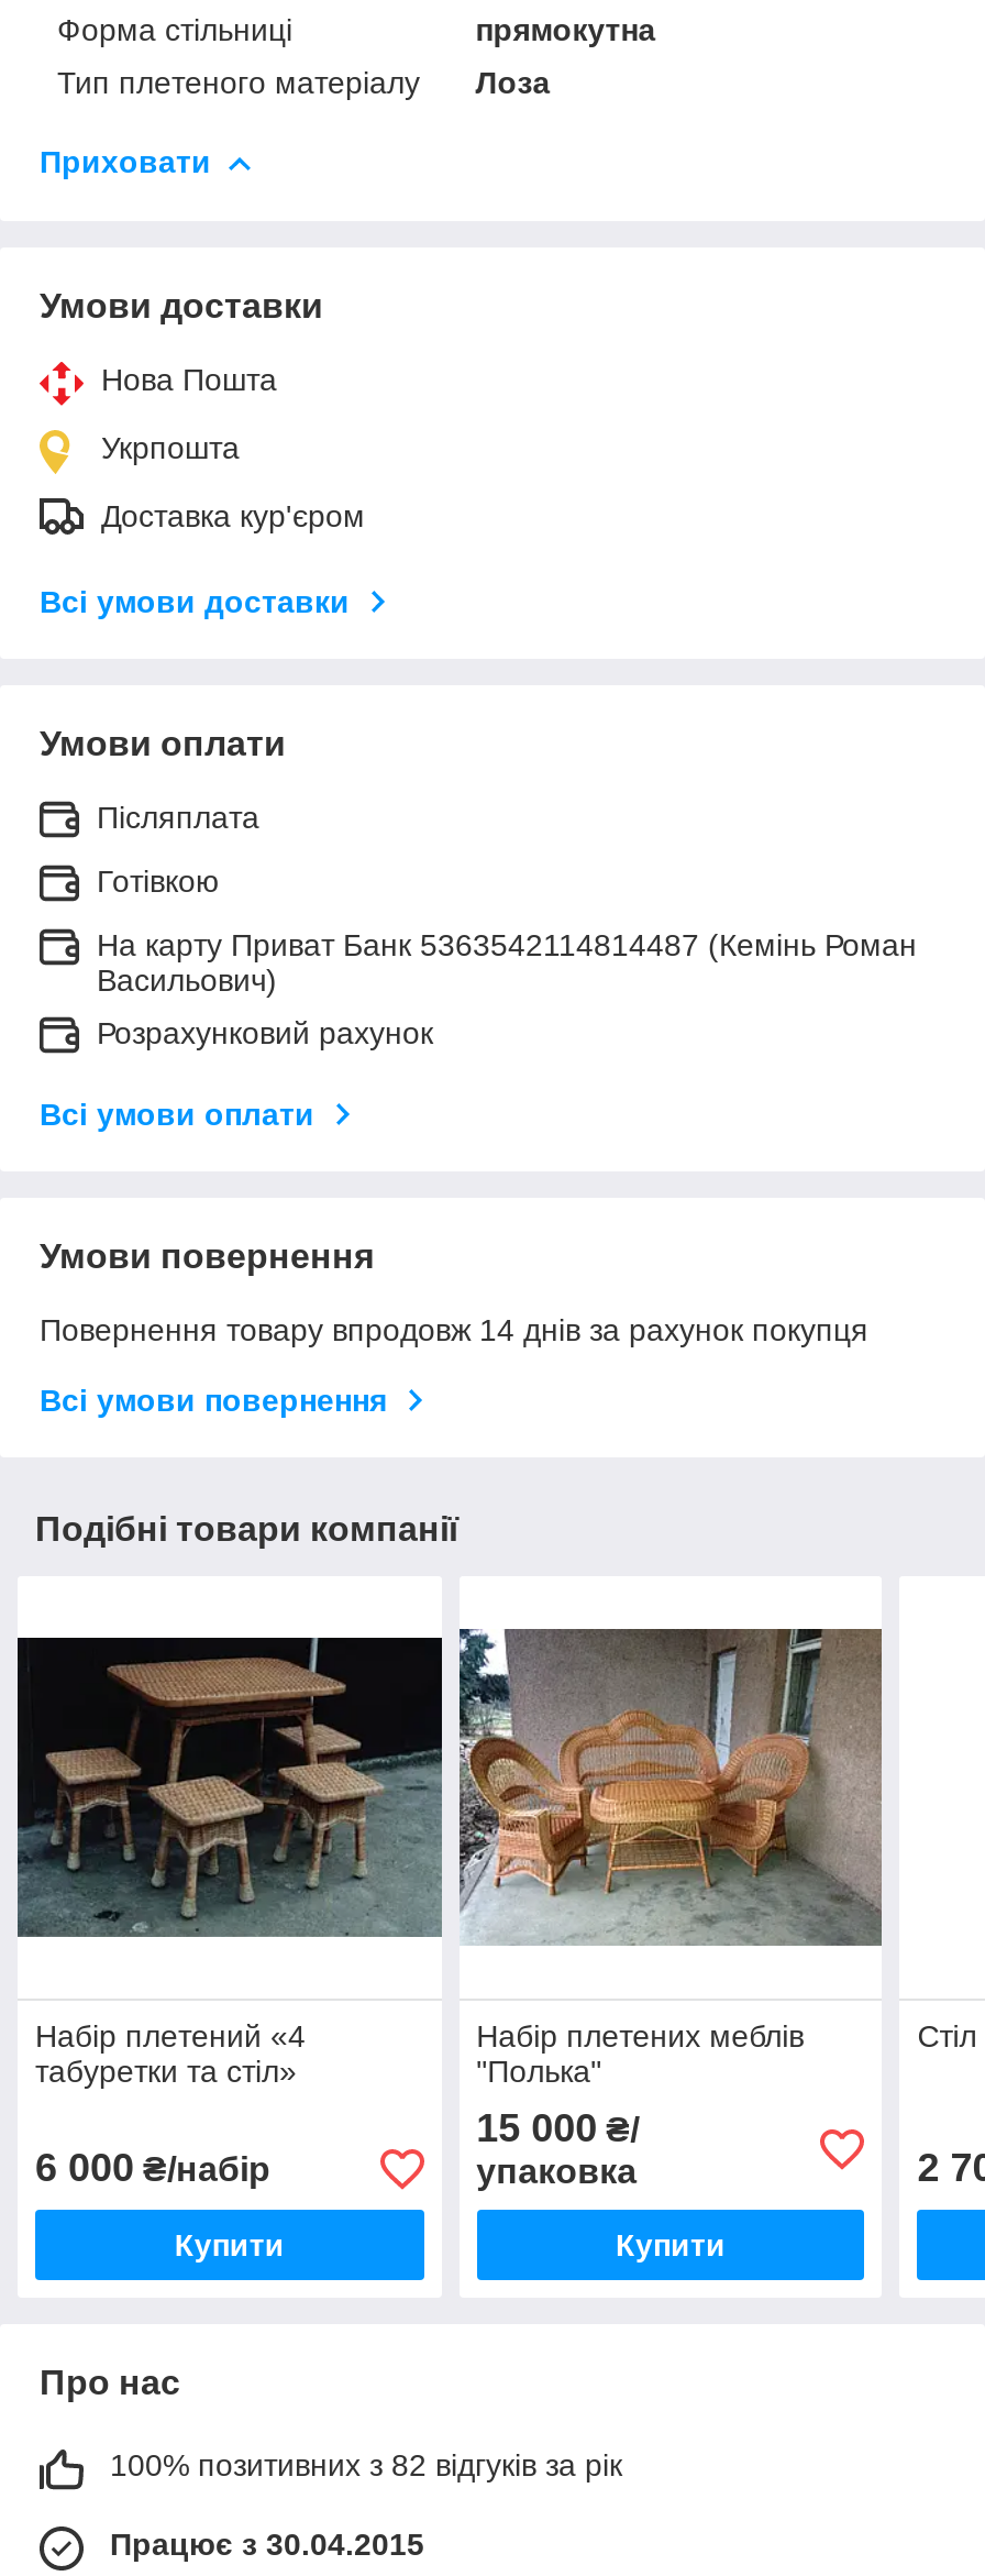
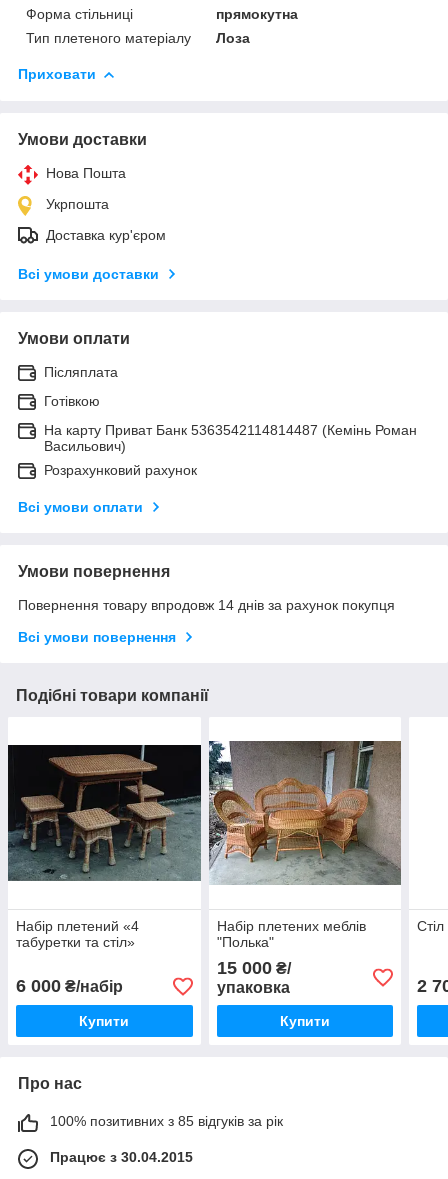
[110,2448,622,2483] 100% позитивних з 82 відгуків за рік -> [50,1113,283,1129] 100% позитивних з 85 відгуків за рік

